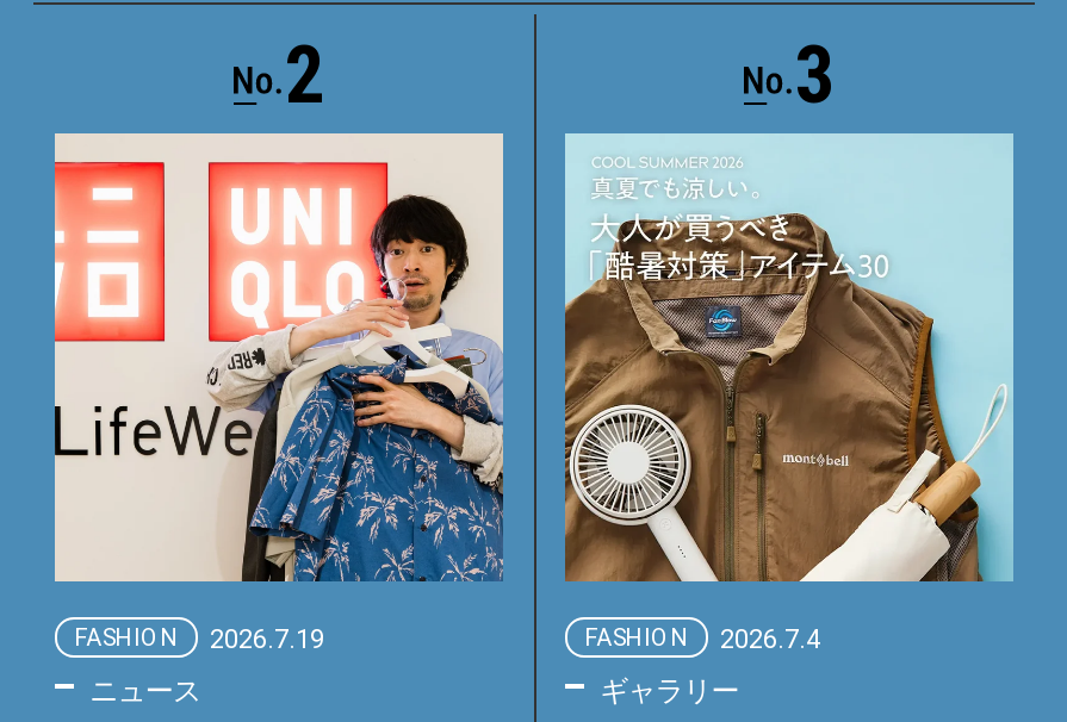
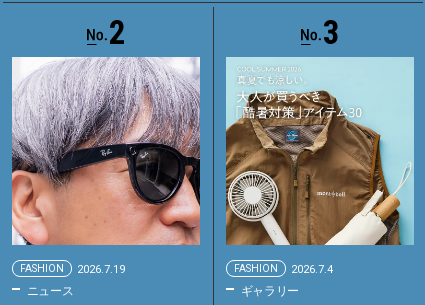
[52,133,505,584] [image] -> [11,57,201,246] [image]

